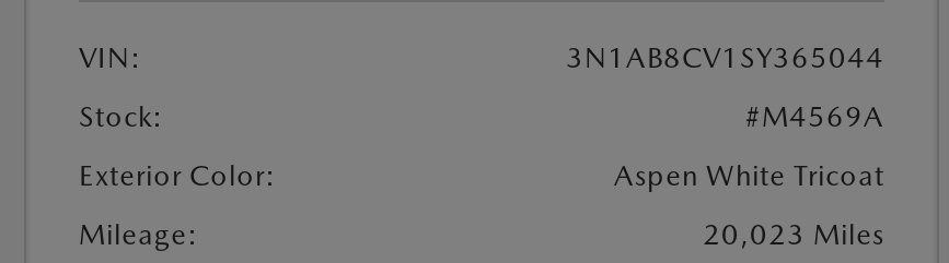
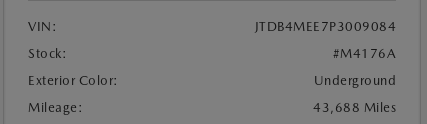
[566,42,884,74] 3N1AB8CV1SY365044 -> [254,19,396,34] JTDB4MEE7P3009084
[745,101,884,133] #M4569A -> [332,46,396,61] #M4176A
[614,160,884,192] Aspen White Tricoat -> [313,73,396,88] Underground
[703,218,884,251] 20,023 Miles -> [313,100,396,115] 43,688 Miles

